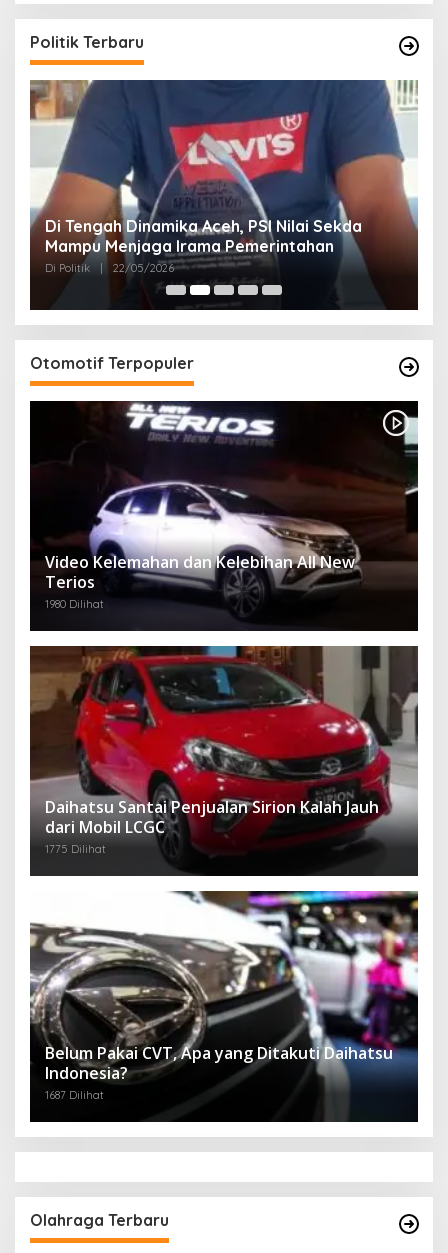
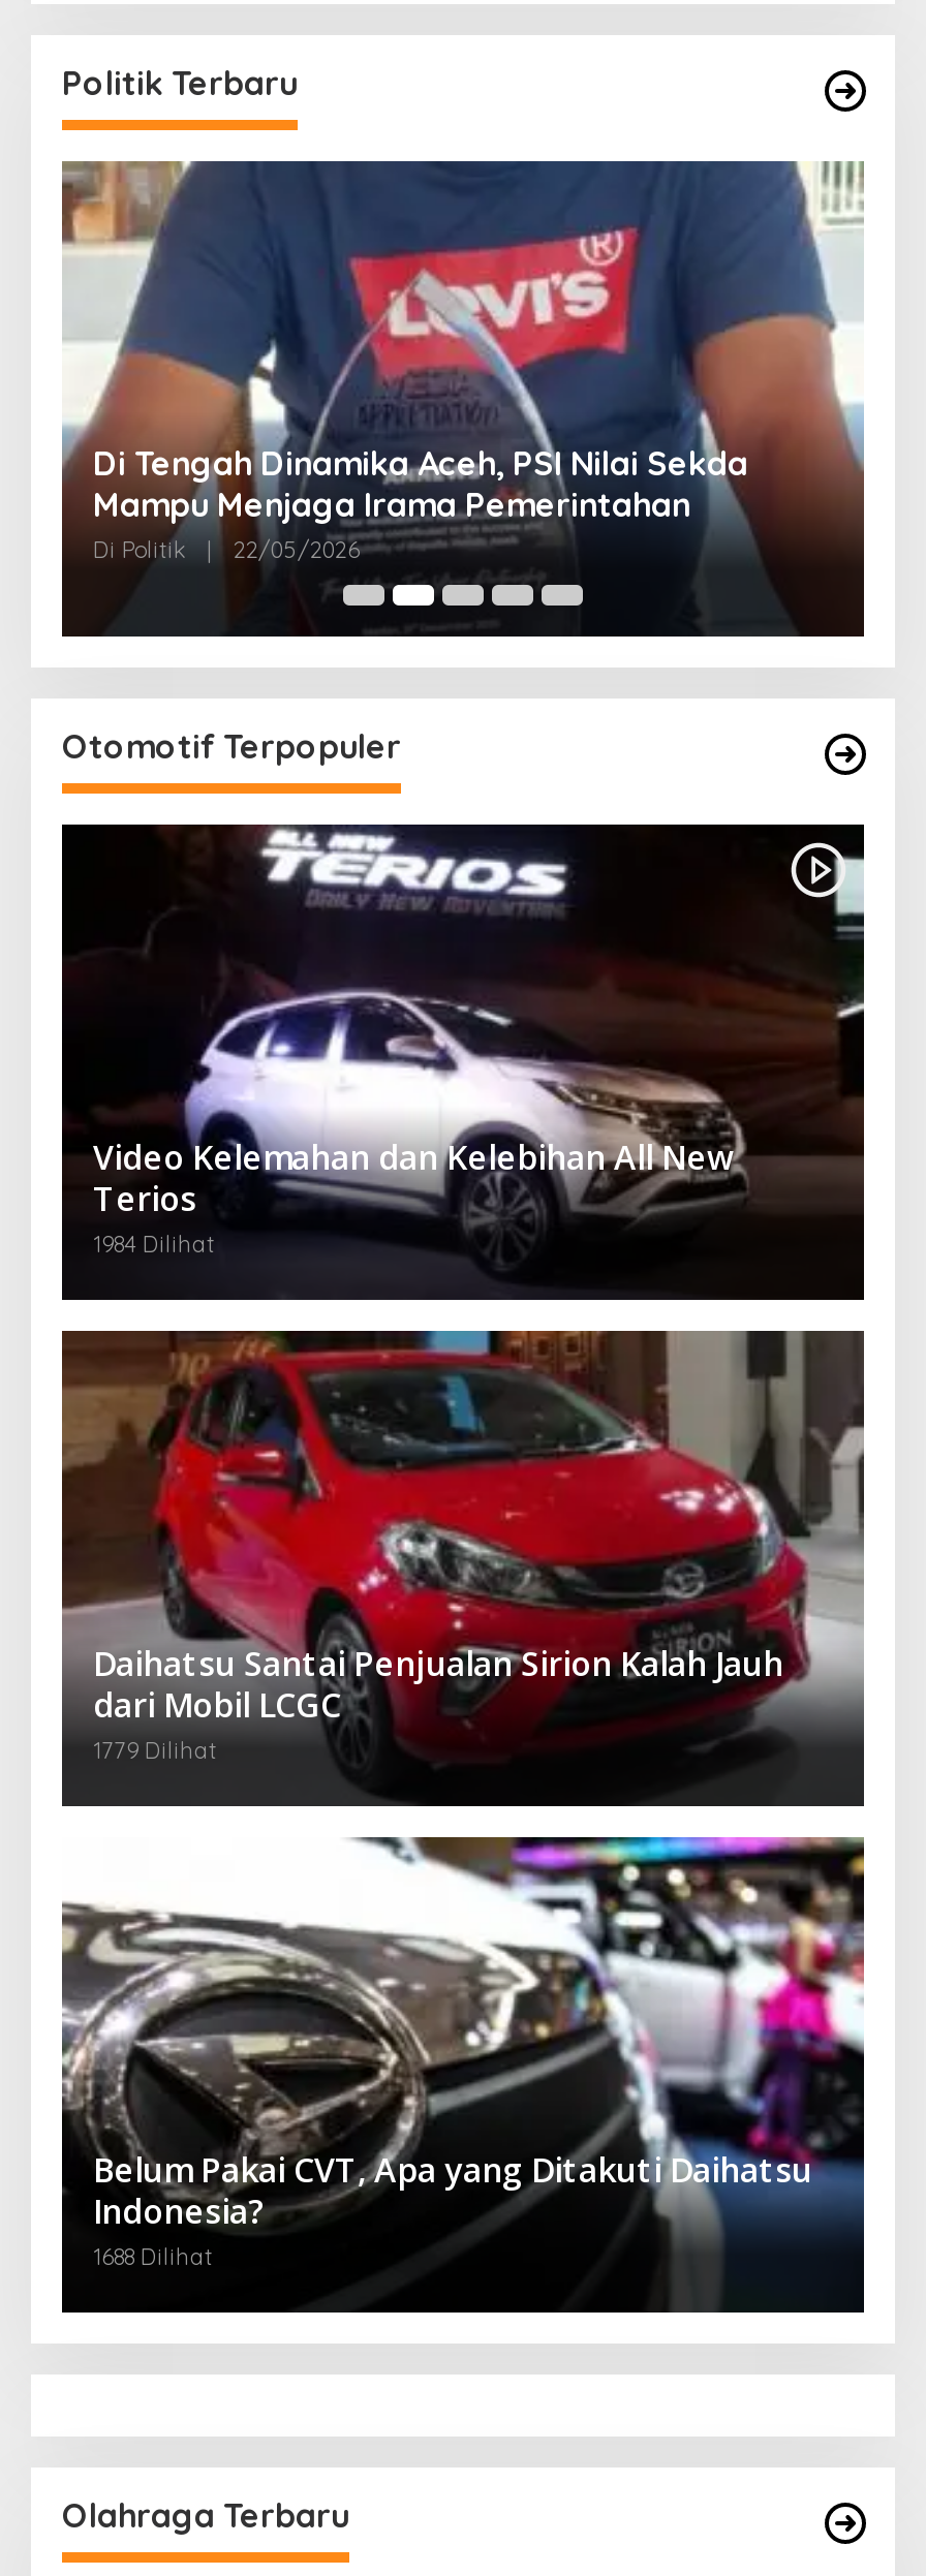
[45,597,104,611] 1980 Dilihat -> [93,1230,215,1259] 1984 Dilihat
[45,842,106,856] 1775 Dilihat -> [93,1737,217,1766] 1779 Dilihat
[45,1088,104,1102] 1687 Dilihat -> [93,2243,213,2272] 1688 Dilihat

